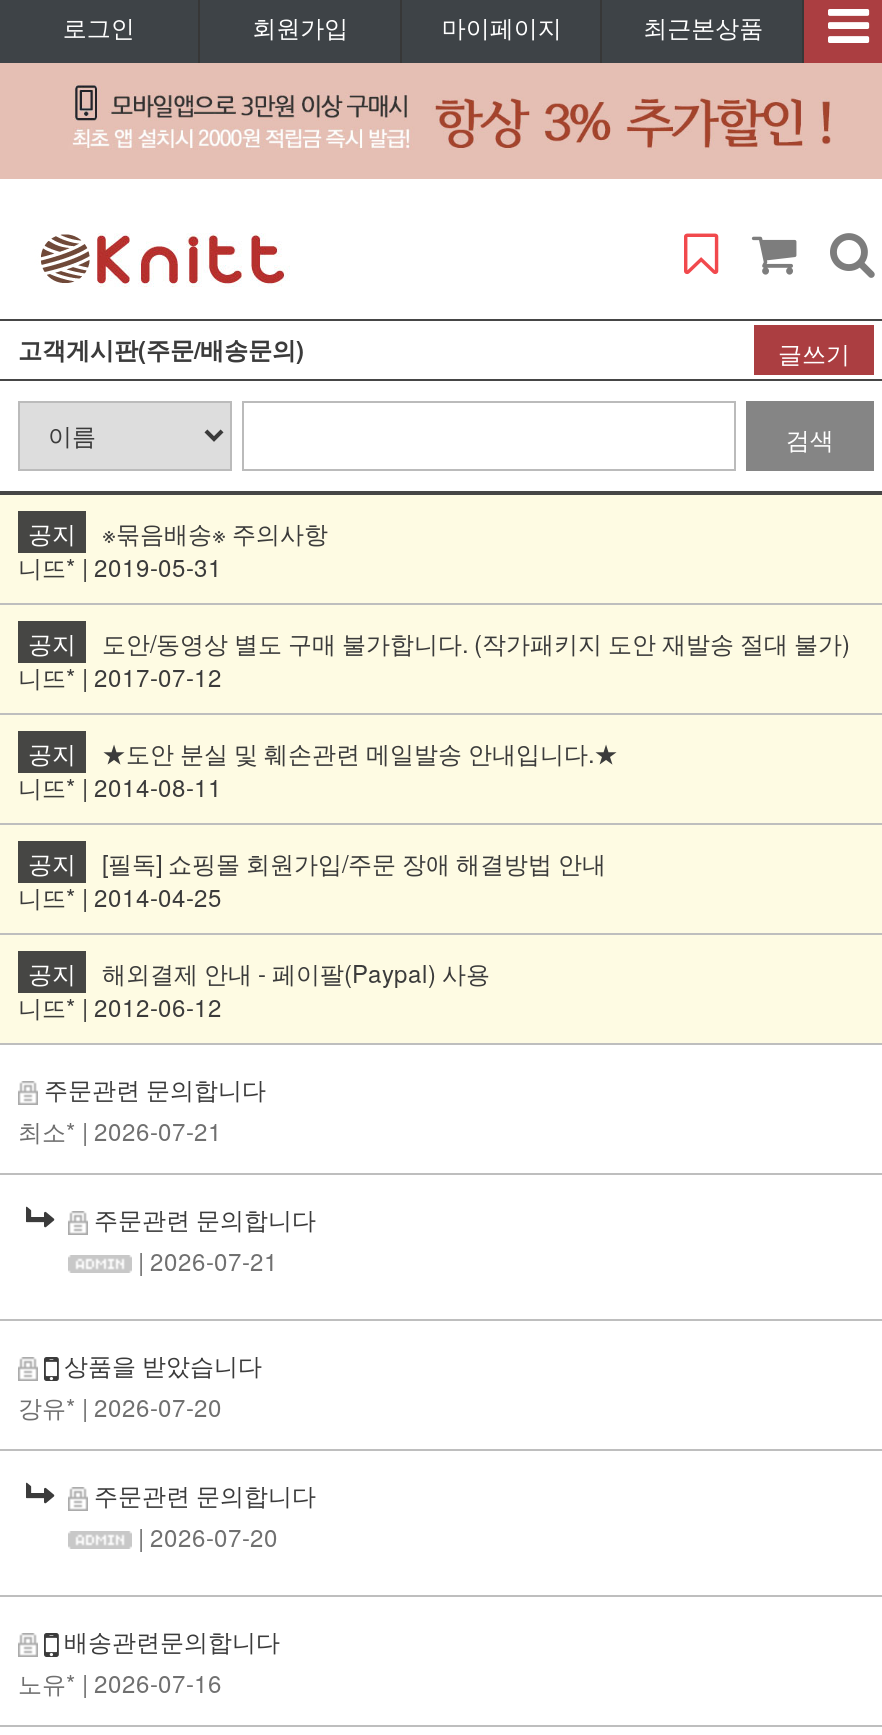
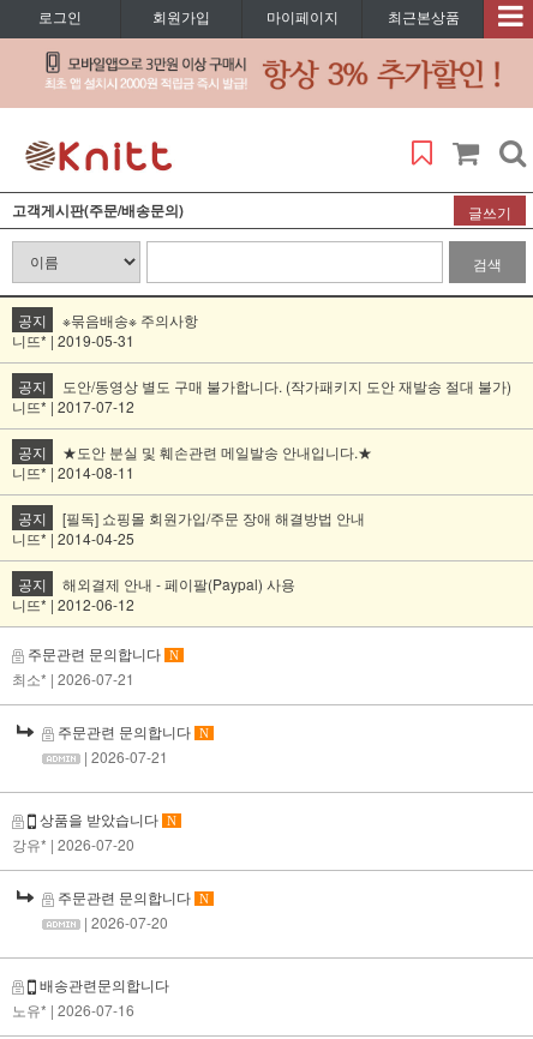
[38,1071,266,1105] 주문관련 문의합니다 -> [24,643,179,663] 주문관련 문의합니다 N
[88,1201,316,1235] 주문관련 문의합니다 -> [54,721,209,741] 주문관련 문의합니다 N
[58,1347,262,1381] 상품을 받았습니다 -> [36,808,176,829] 상품을 받았습니다 N
[88,1477,316,1511] 주문관련 문의합니다 -> [54,886,209,907] 주문관련 문의합니다 N

